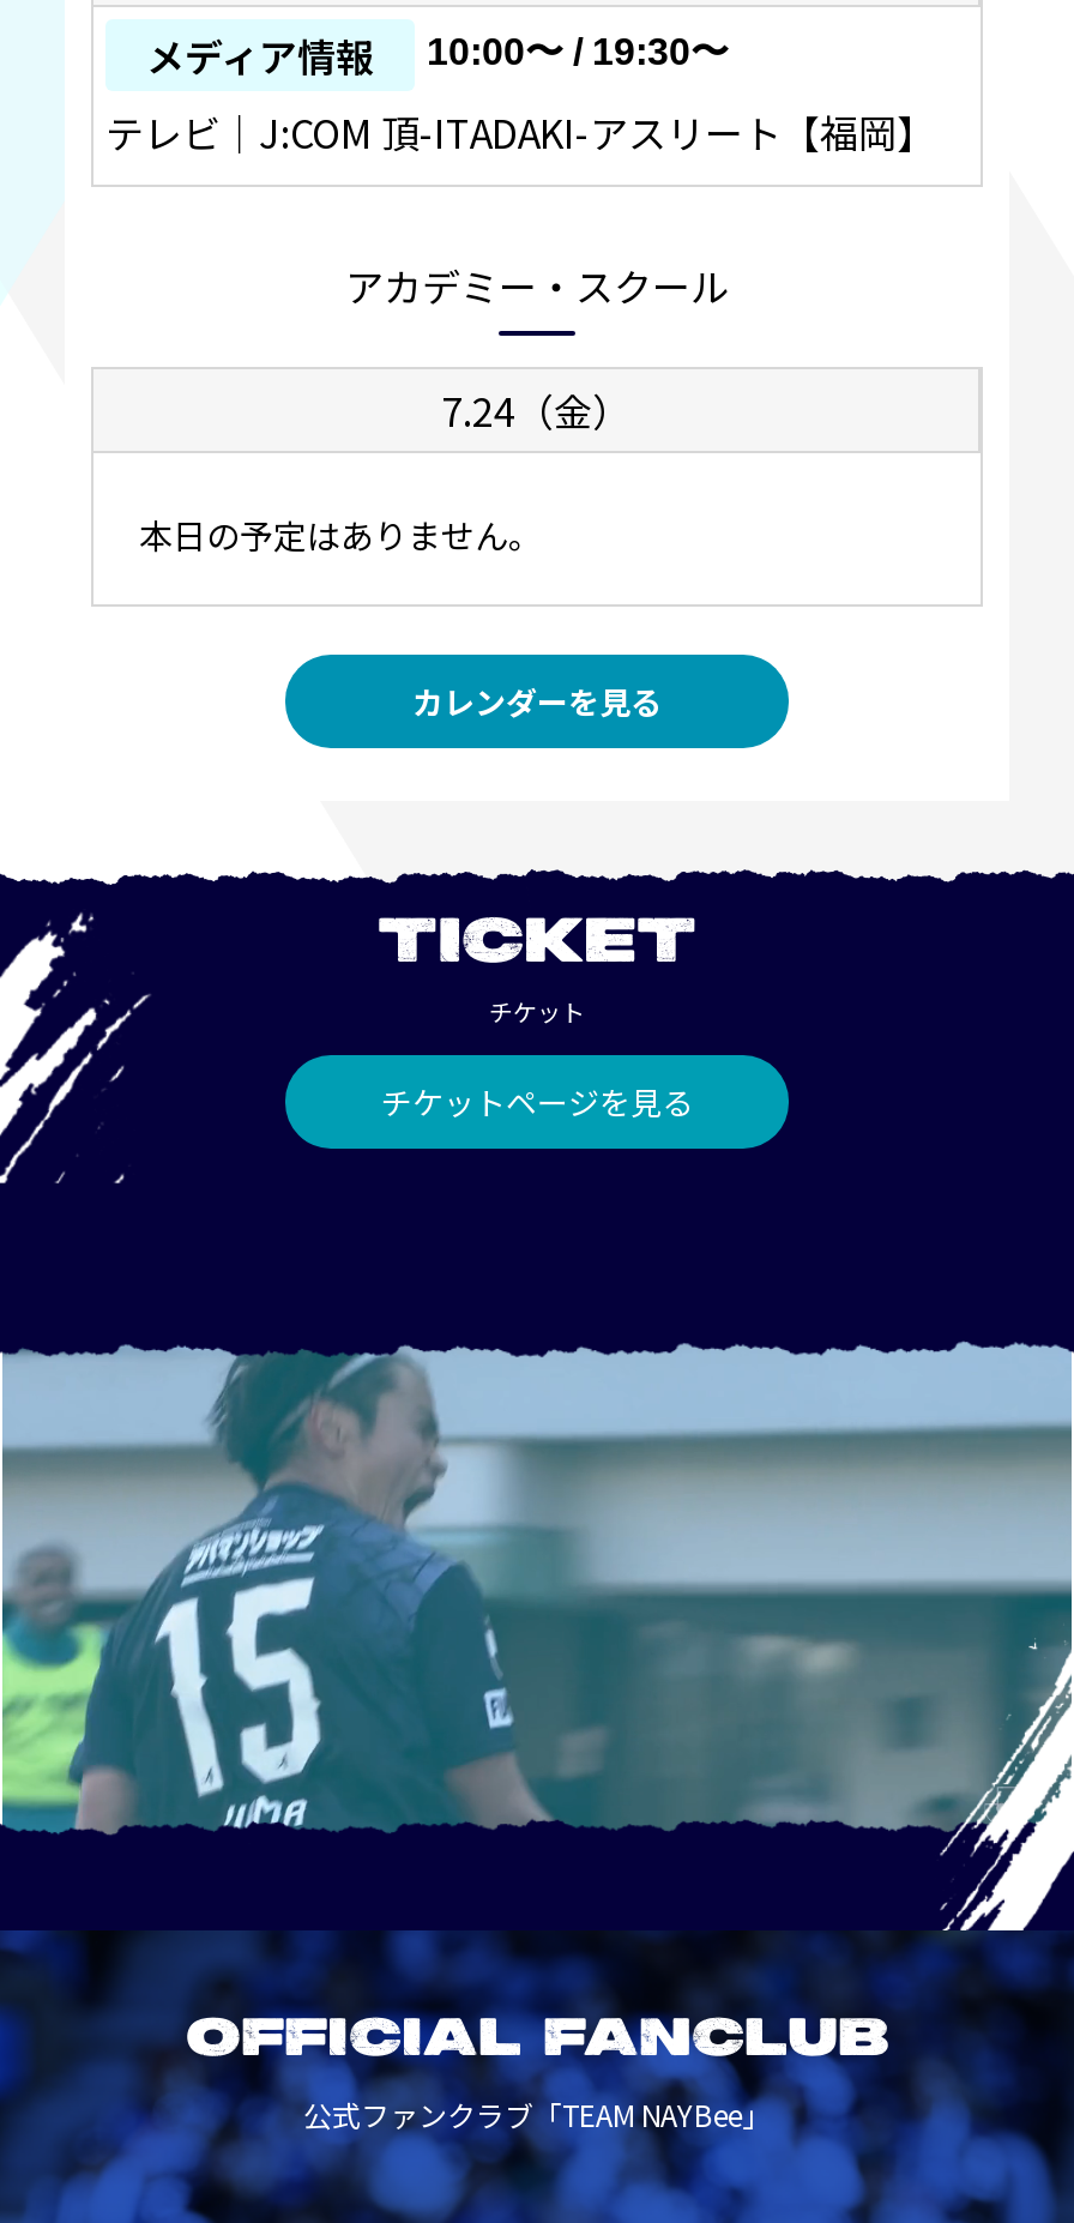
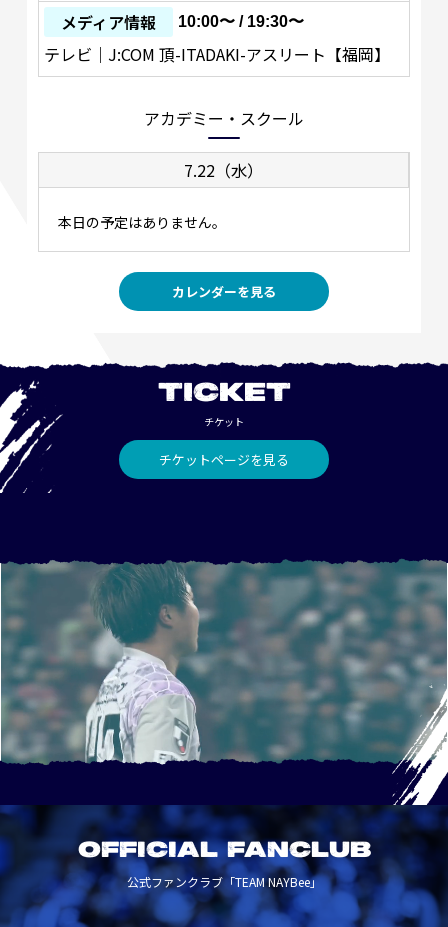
[441,380,630,437] 7.24（金） -> [184,158,263,182] 7.22（水）
[7,1341,1067,1832] [image] -> [3,559,445,765] [image]

